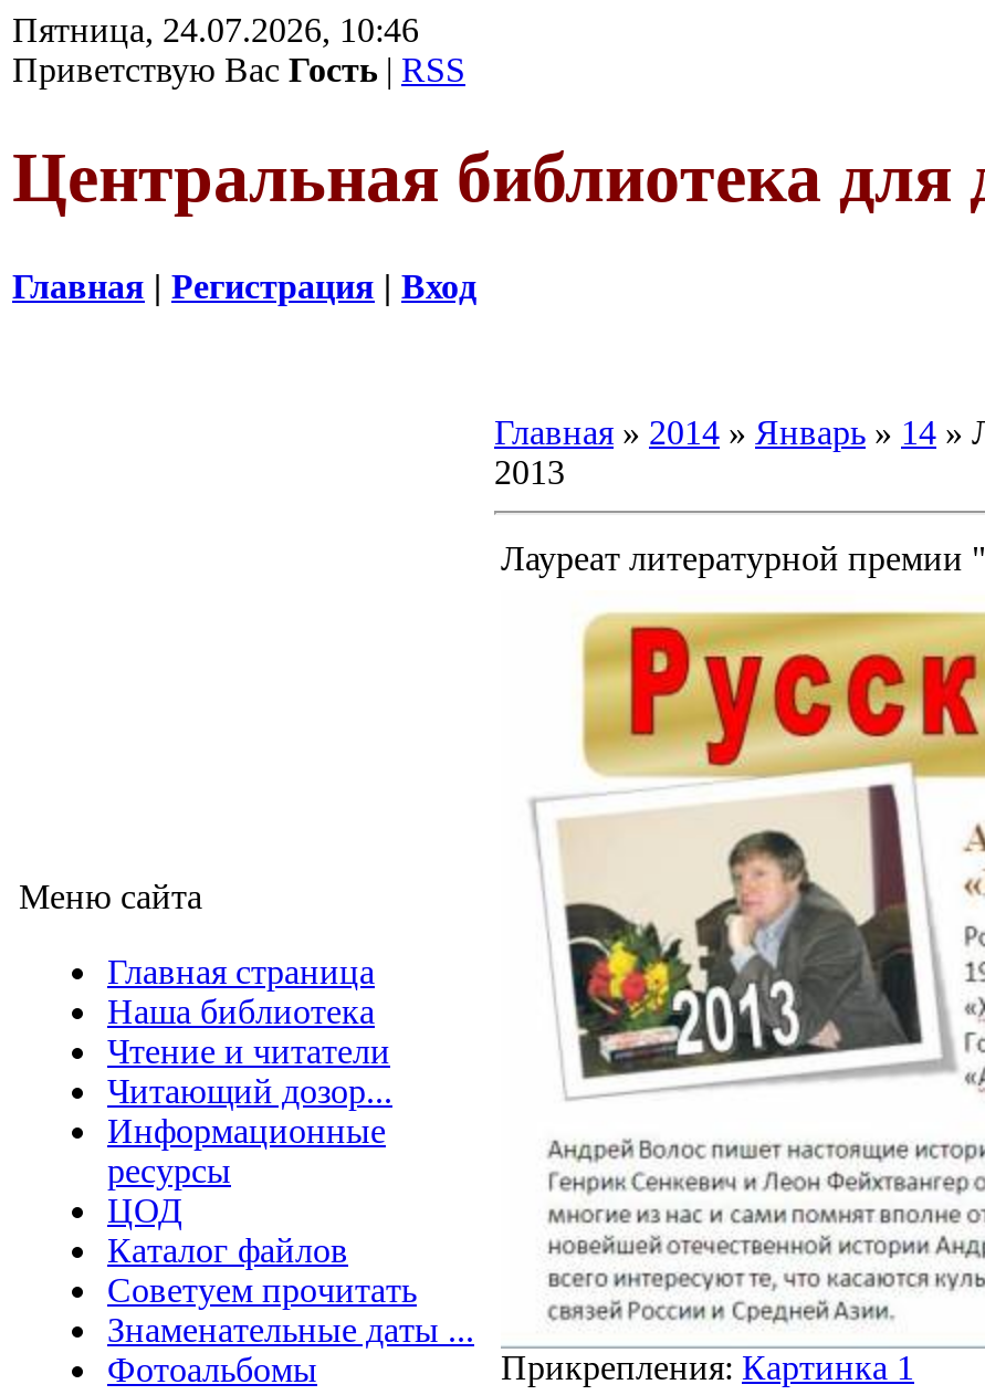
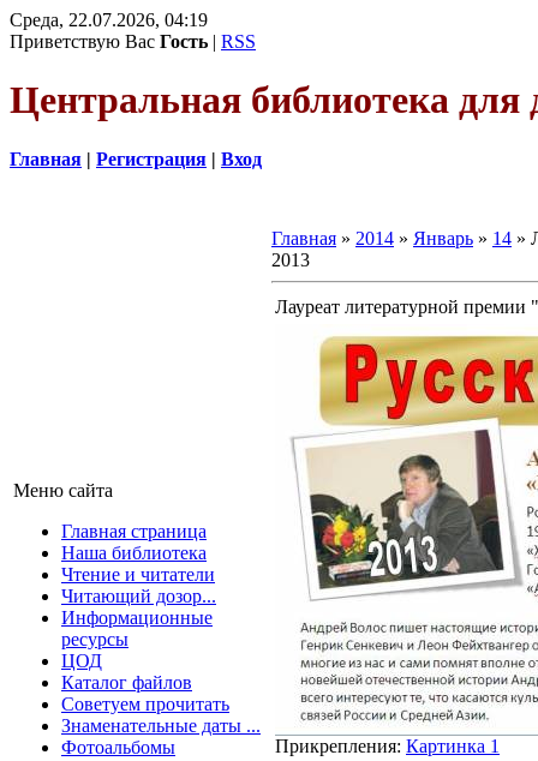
[12,11,419,49] Пятница, 24.07.2026, 10:46 -> [10,10,208,30] Среда, 22.07.2026, 04:19

